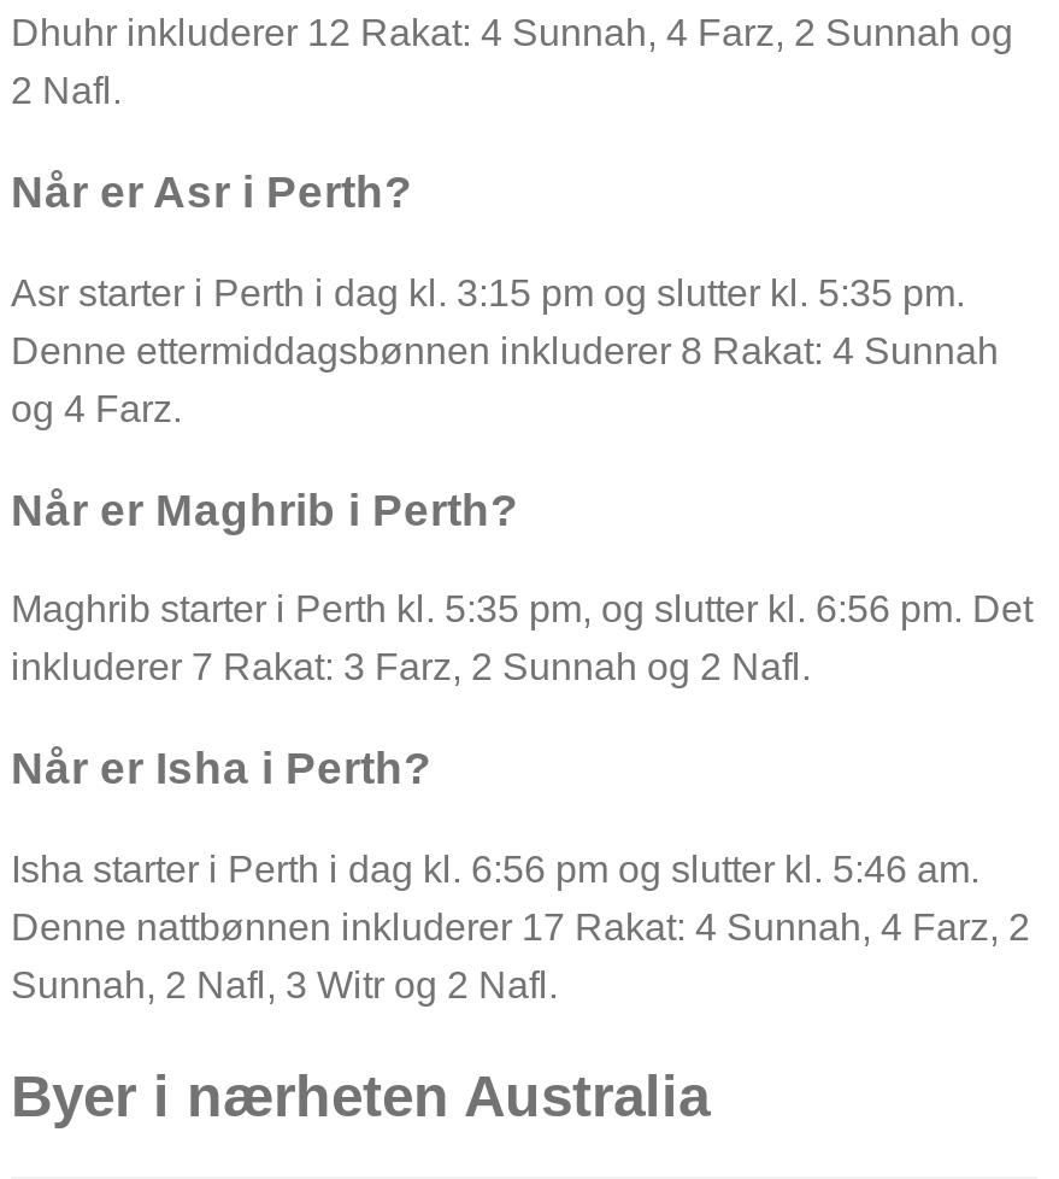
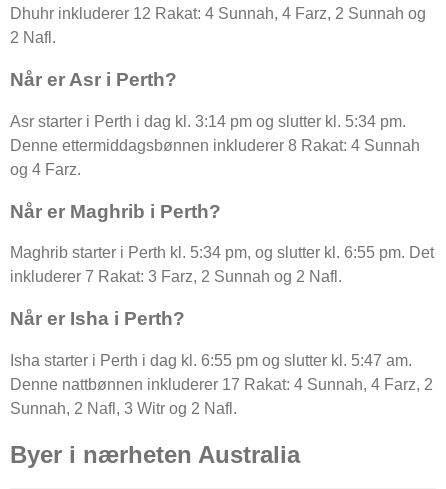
[11,272,965,313] Asr starter i Perth i dag kl. 3:15 pm og slutter kl. 5:35 pm. -> [10,113,406,130] Asr starter i Perth i dag kl. 3:14 pm og slutter kl. 5:34 pm.
[11,589,1032,630] Maghrib starter i Perth kl. 5:35 pm, og slutter kl. 6:56 pm. Det -> [10,244,434,261] Maghrib starter i Perth kl. 5:34 pm, og slutter kl. 6:55 pm. Det
[11,848,979,889] Isha starter i Perth i dag kl. 6:56 pm og slutter kl. 5:46 am. -> [10,352,412,369] Isha starter i Perth i dag kl. 6:55 pm og slutter kl. 5:47 am.

